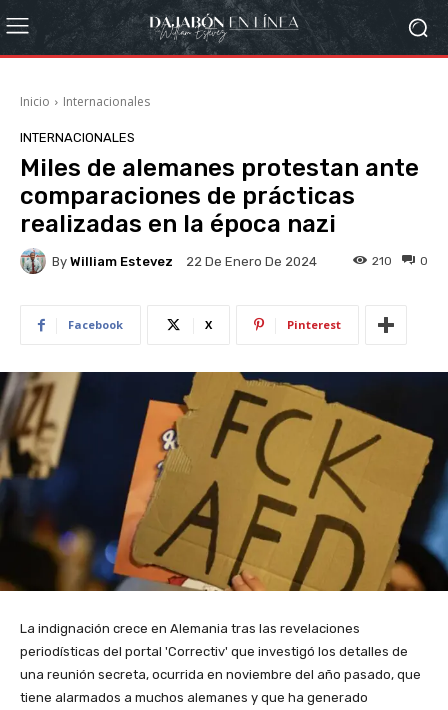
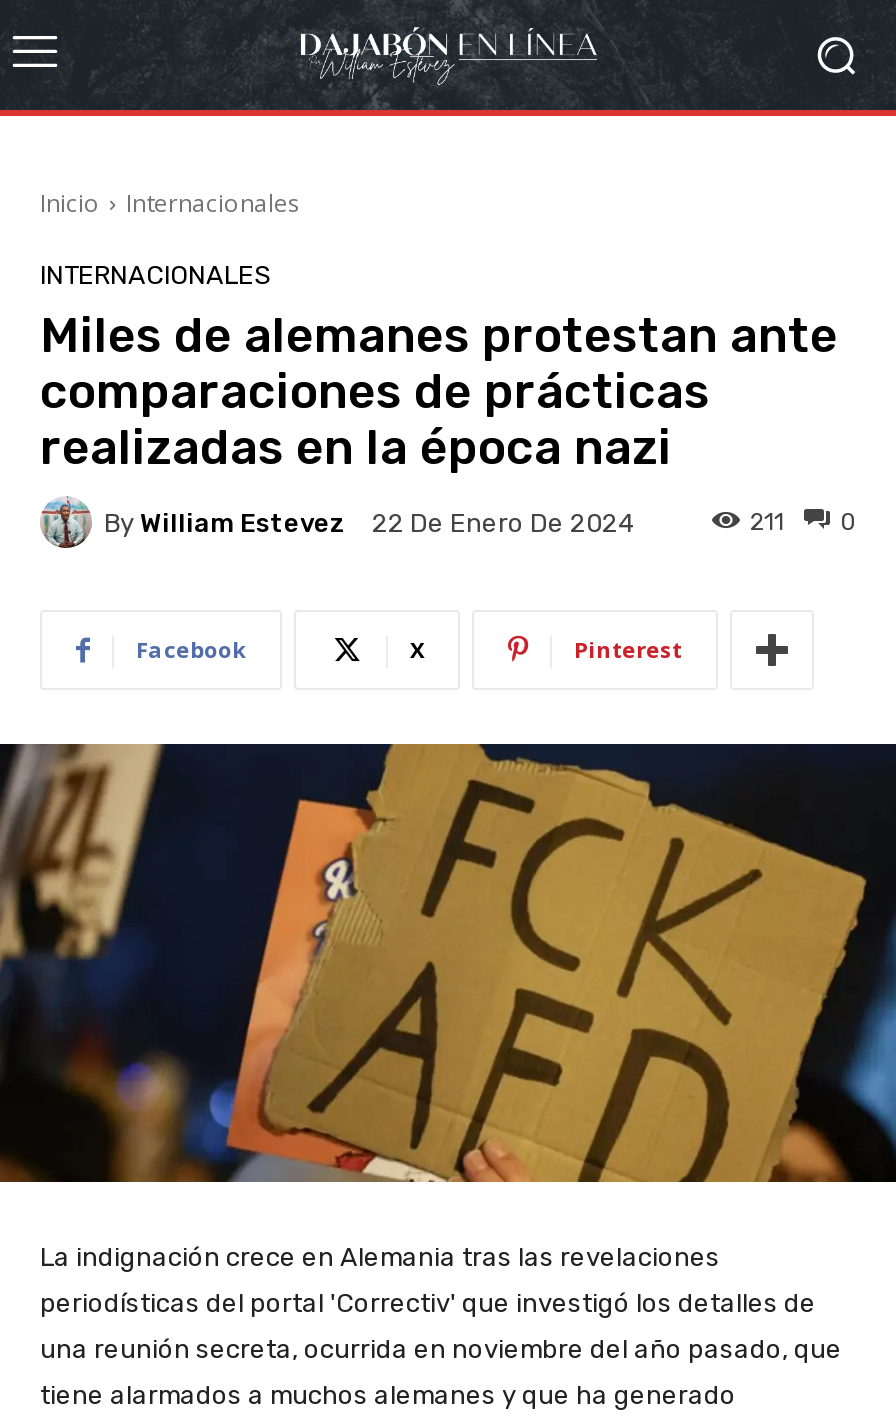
[372,254,392,268] 210 -> [750,508,784,536] 211

